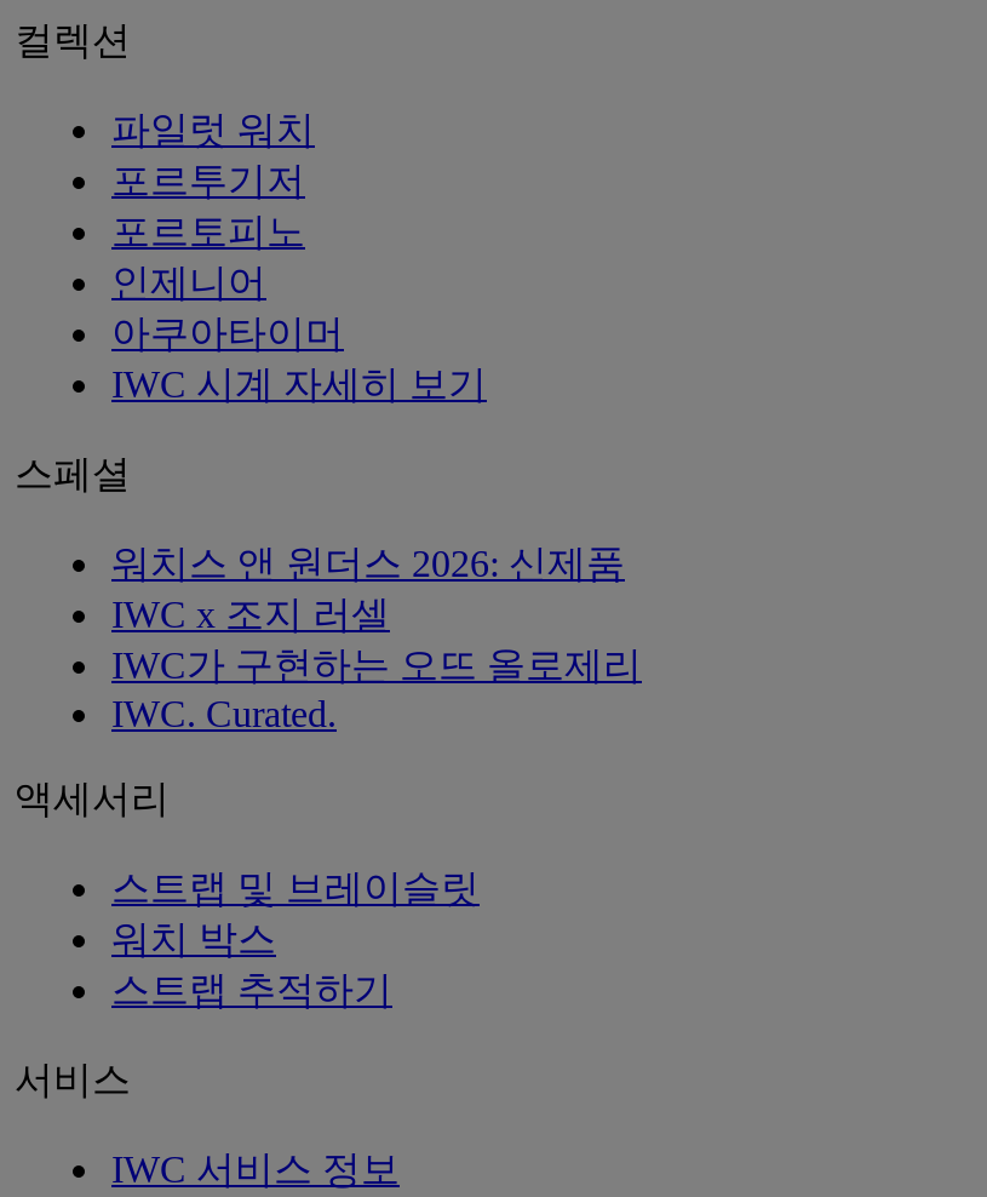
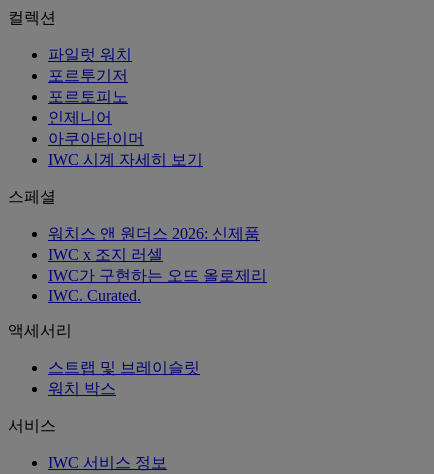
[111,969,392,1011] 스트랩 추적하기 -> none

